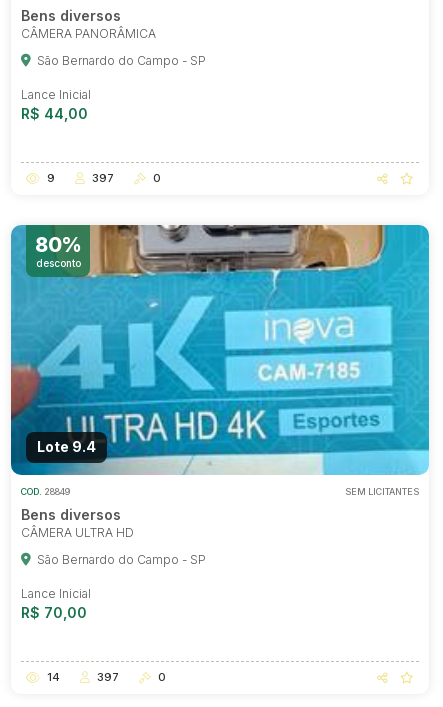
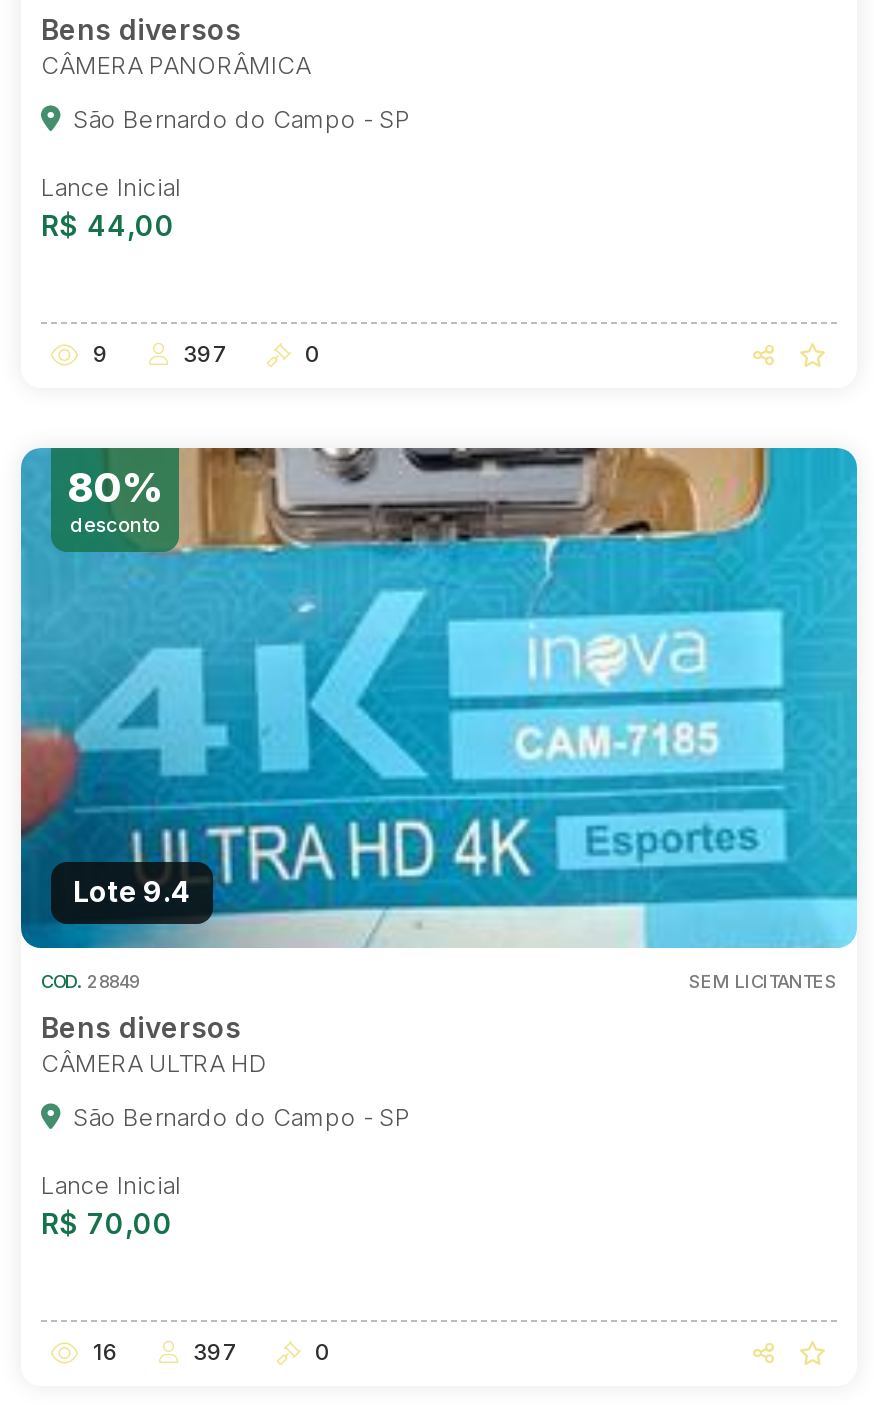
[47,670,60,684] 14 -> [93,1338,119,1366] 16

